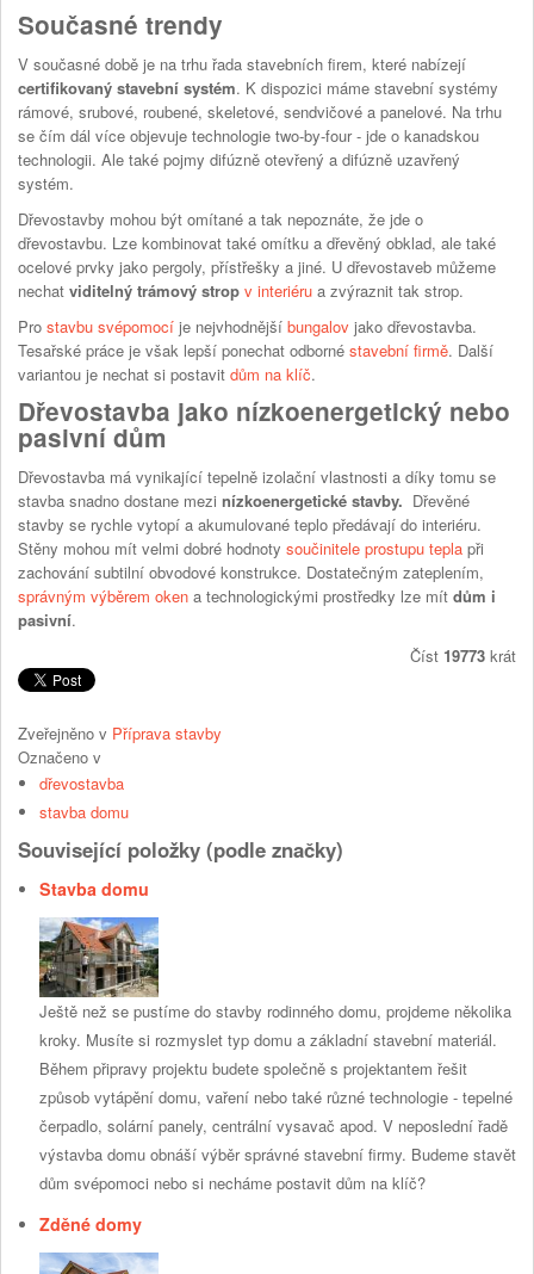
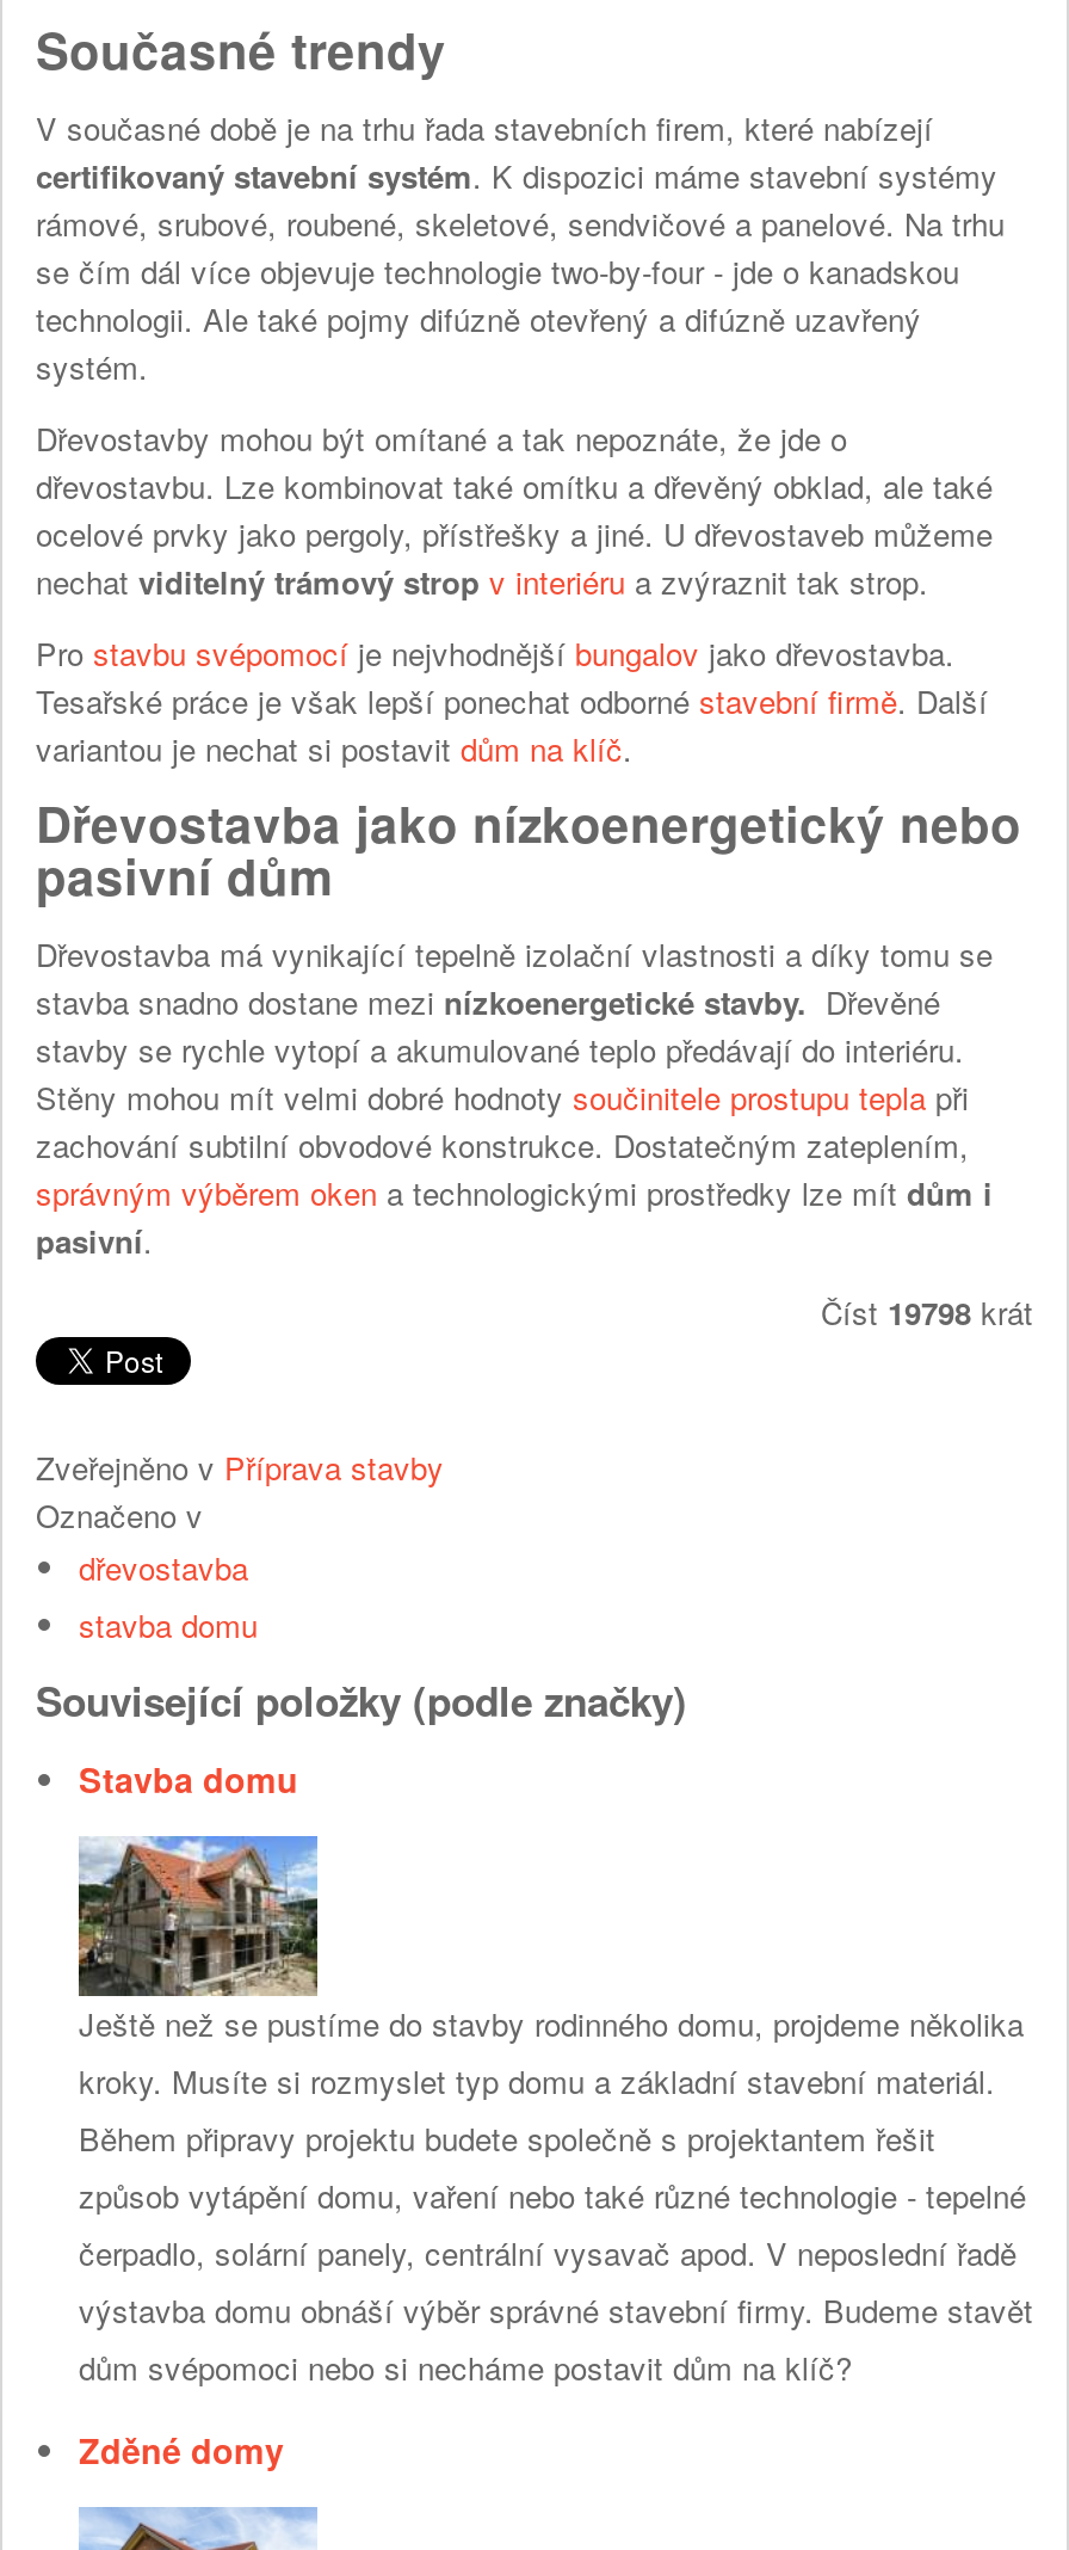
[410,644,516,667] Číst 19773 krát -> [821,1290,1033,1335] Číst 19798 krát

